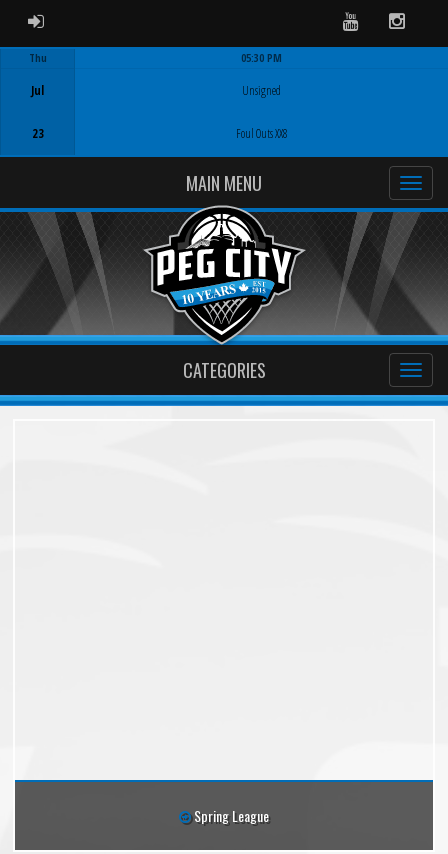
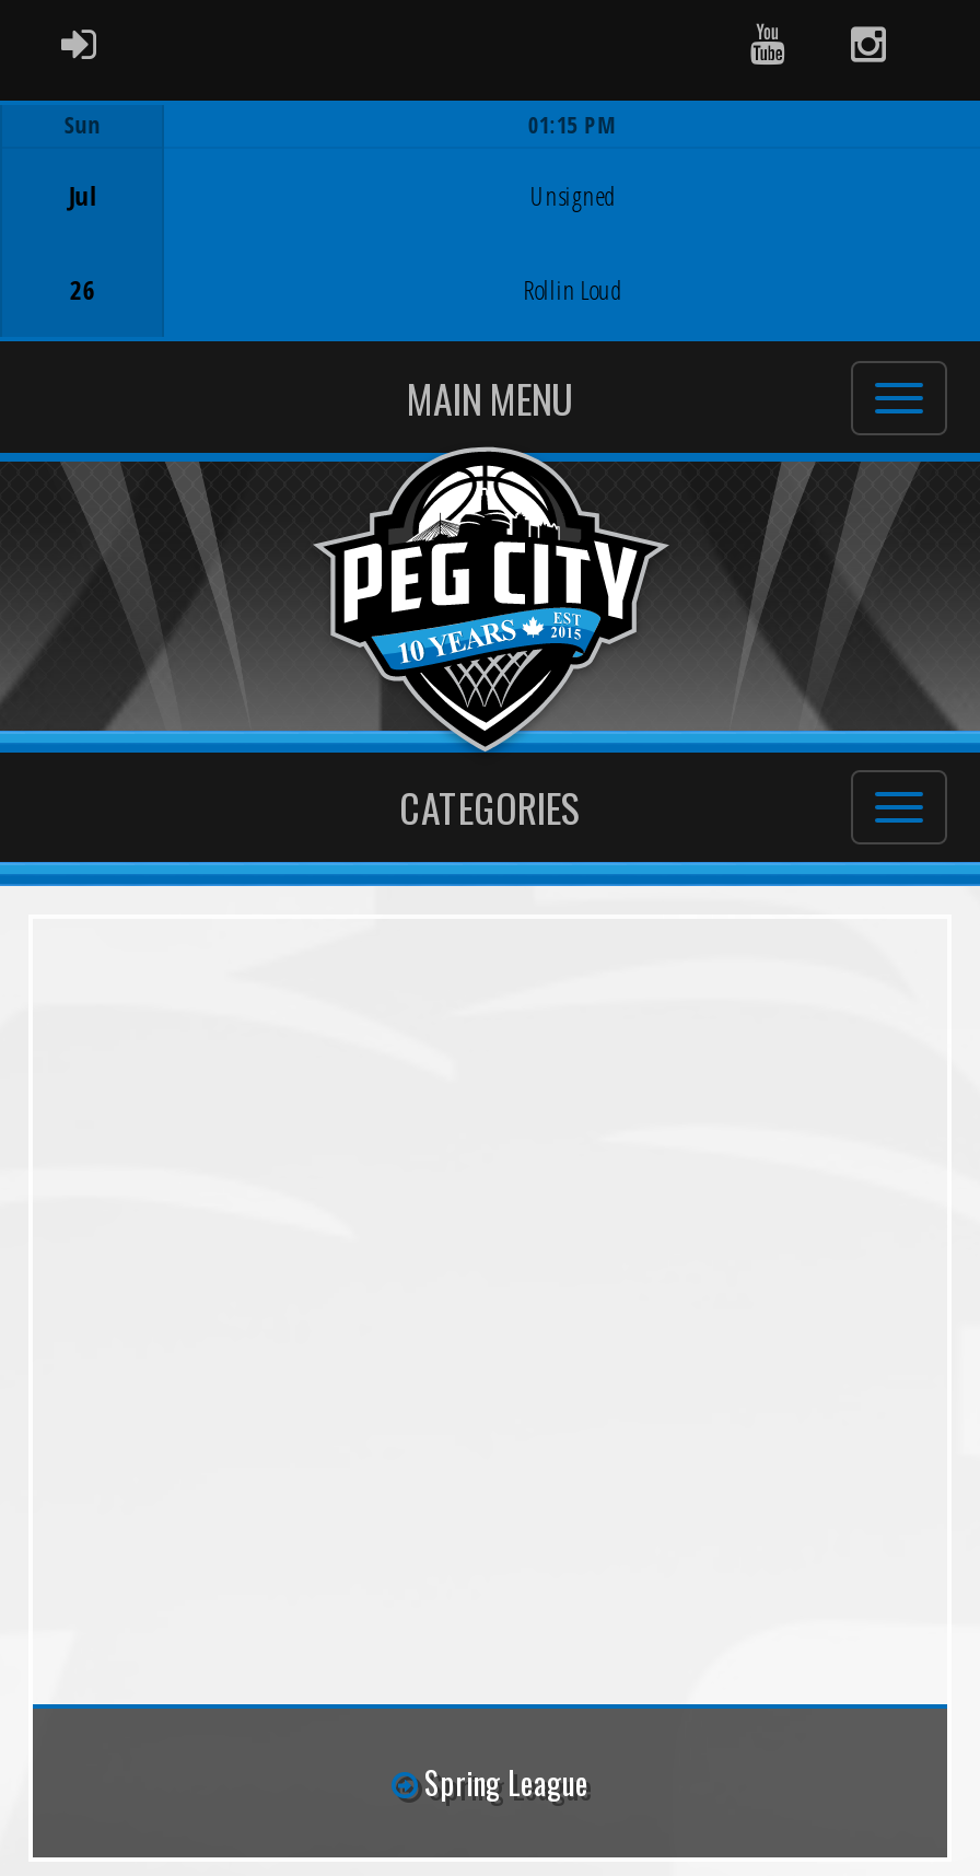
[29,51,47,65] Thu -> [64,109,101,140] Sun
[241,51,282,65] 05:30 PM -> [528,109,617,140] 01:15 PM
[32,125,44,141] 23 -> [69,271,96,306] 26
[236,125,288,141] Foul Outs XX8 -> [523,271,622,306] Rollin Loud

